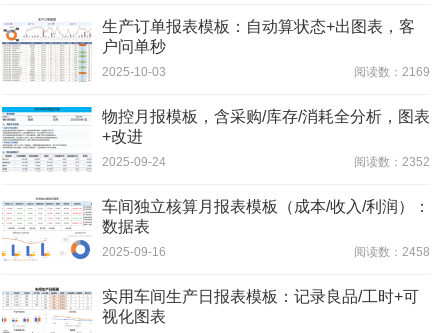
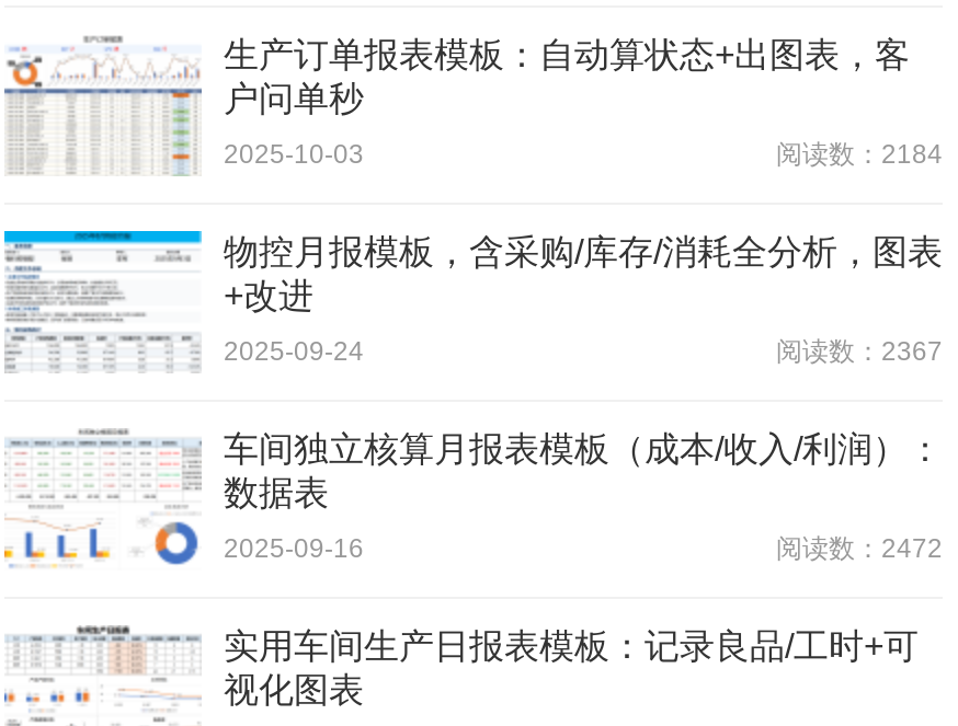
[354,65,430,79] 阅读数：2169 -> [776,139,943,170] 阅读数：2184
[354,155,430,169] 阅读数：2352 -> [776,336,943,367] 阅读数：2367
[354,245,430,259] 阅读数：2458 -> [776,533,943,564] 阅读数：2472

